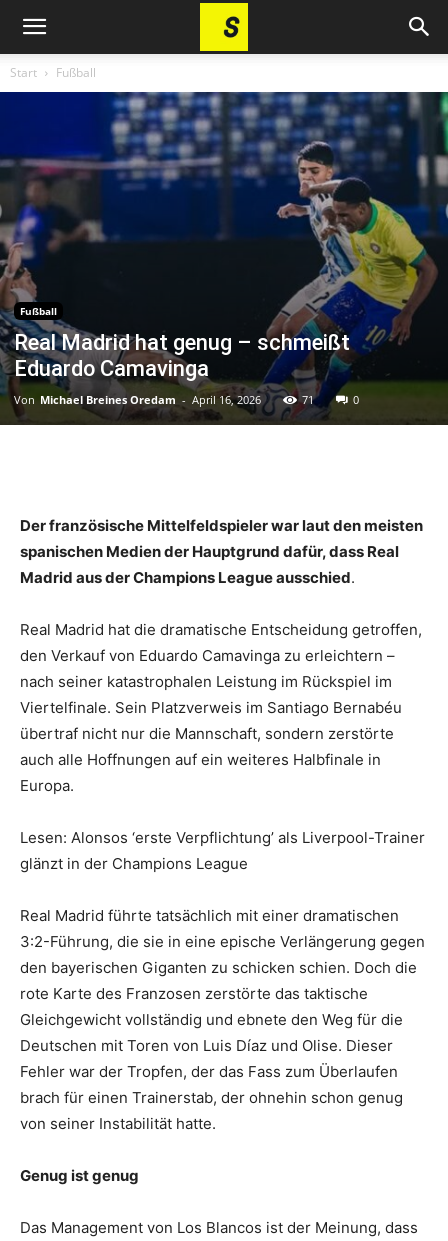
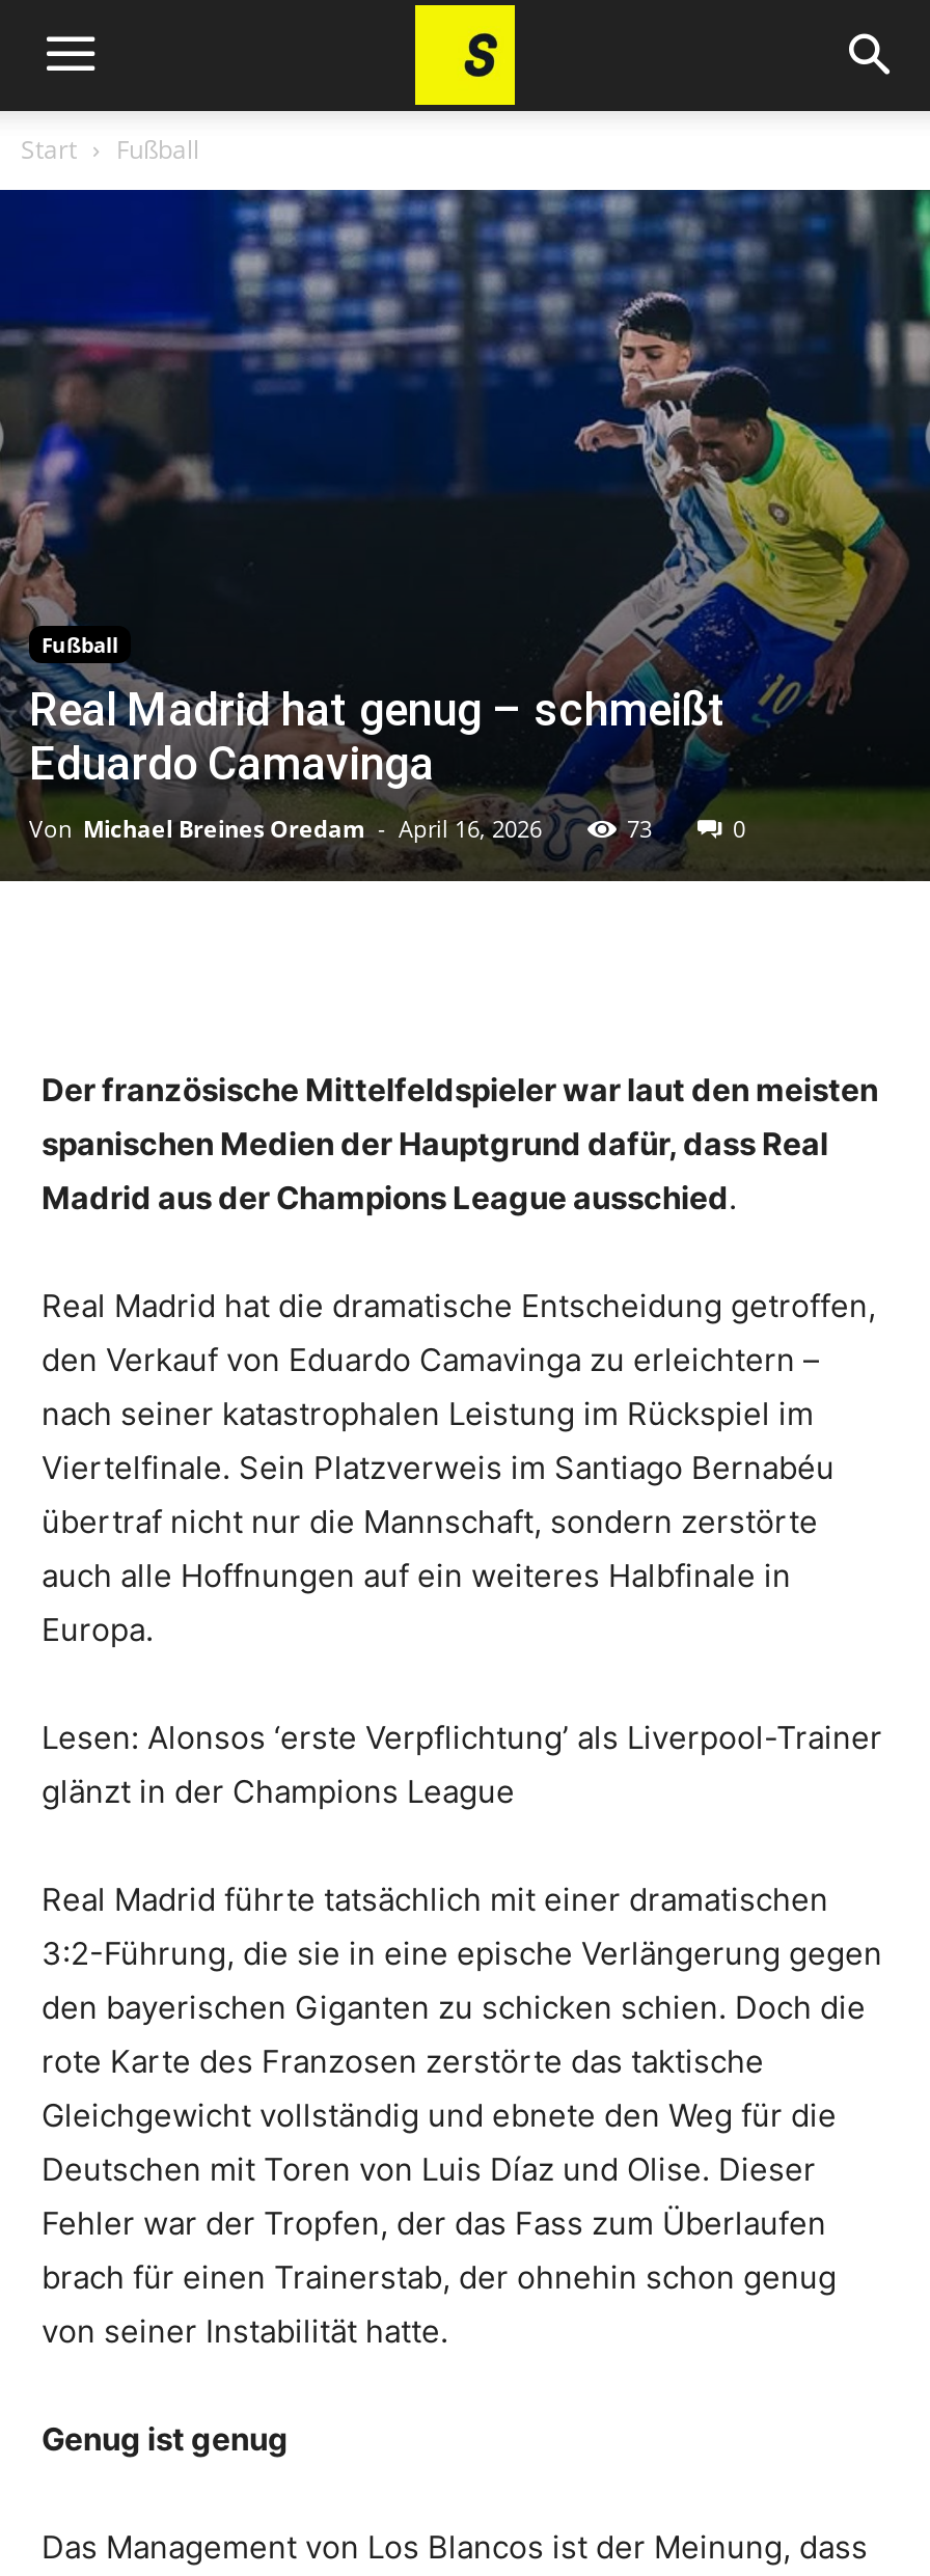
[302,391,314,406] 71 -> [627,812,652,843] 73

